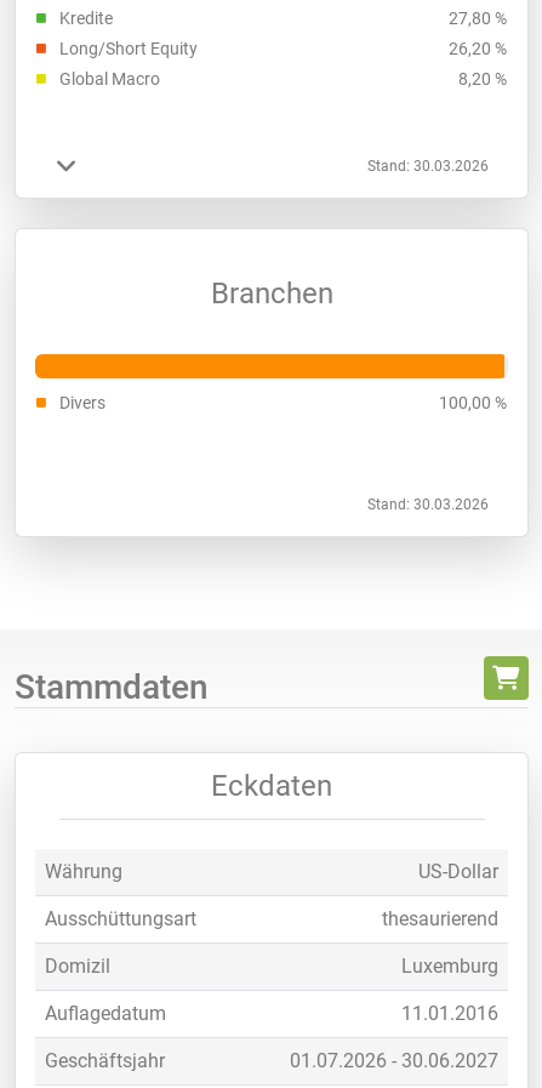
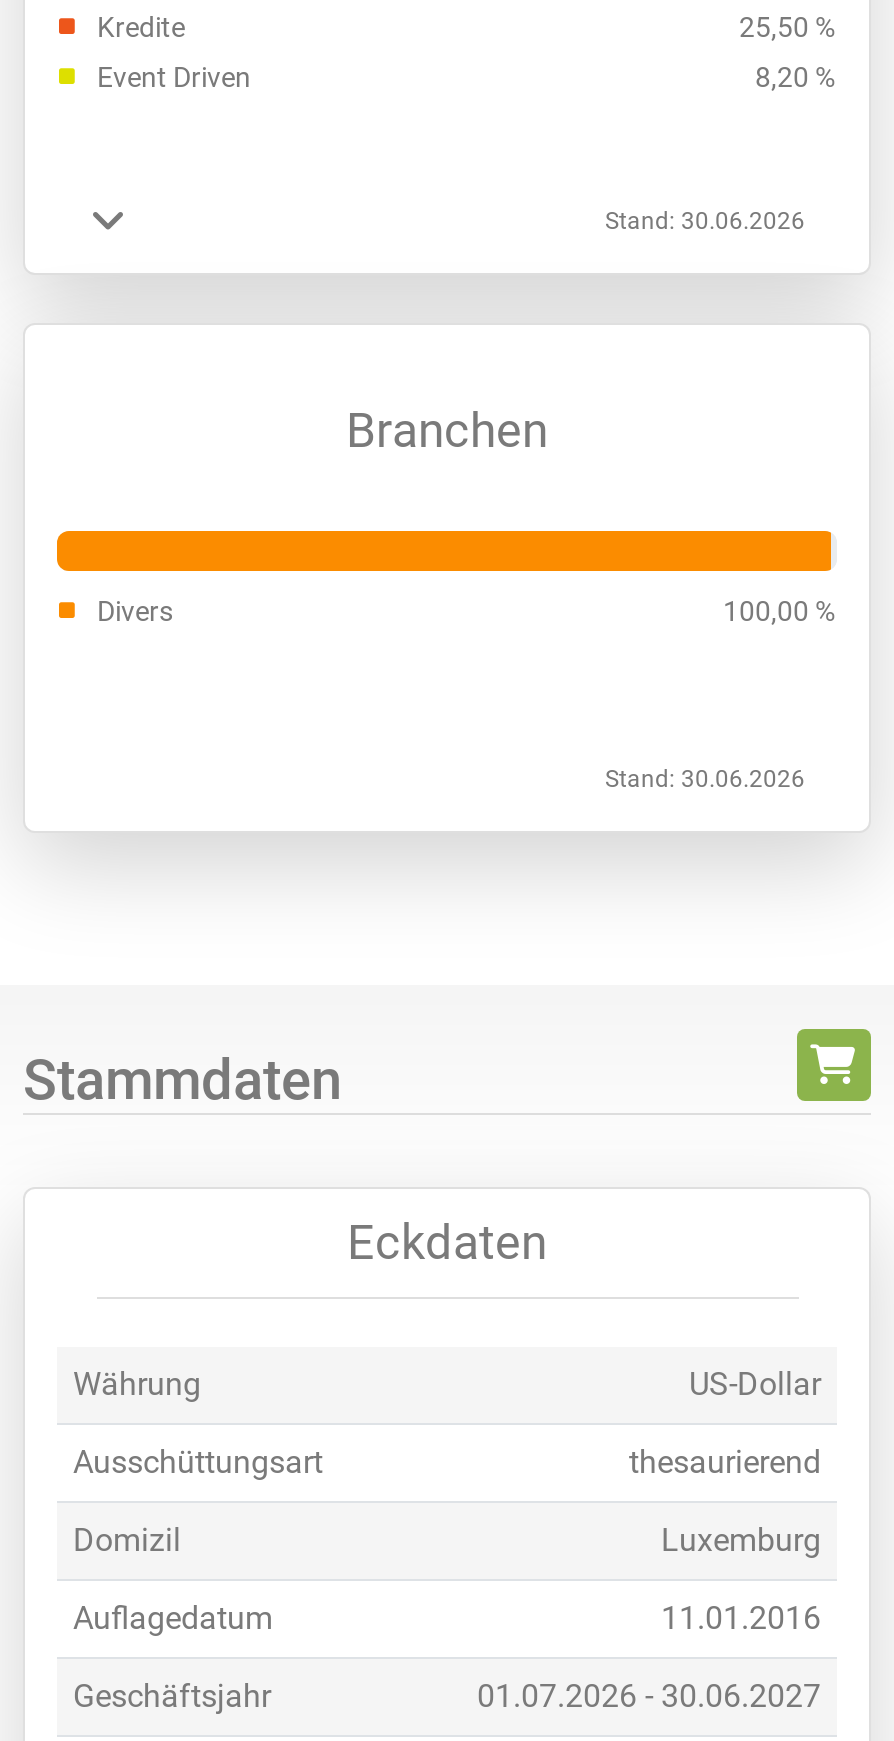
[56,8,507,88] 27,80 % | Long/Short Equity | 26,20 % | Global Macro -> [91,10,835,92] 25,50 % | Event Driven
[367,157,489,174] Stand: 30.03.2026 -> [605,206,805,234] Stand: 30.06.2026
[367,496,489,513] Stand: 30.03.2026 -> [605,764,805,792] Stand: 30.06.2026

